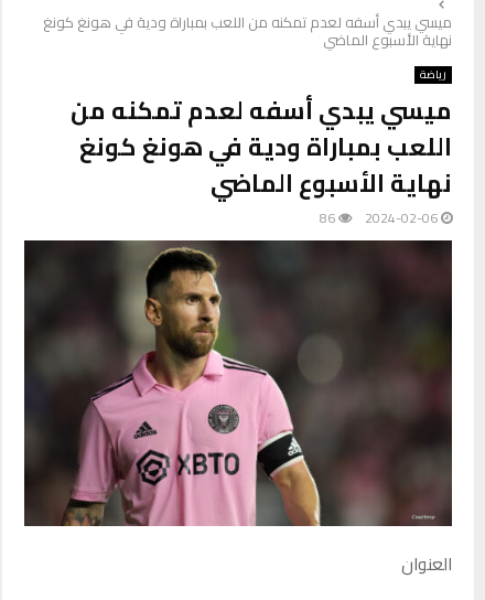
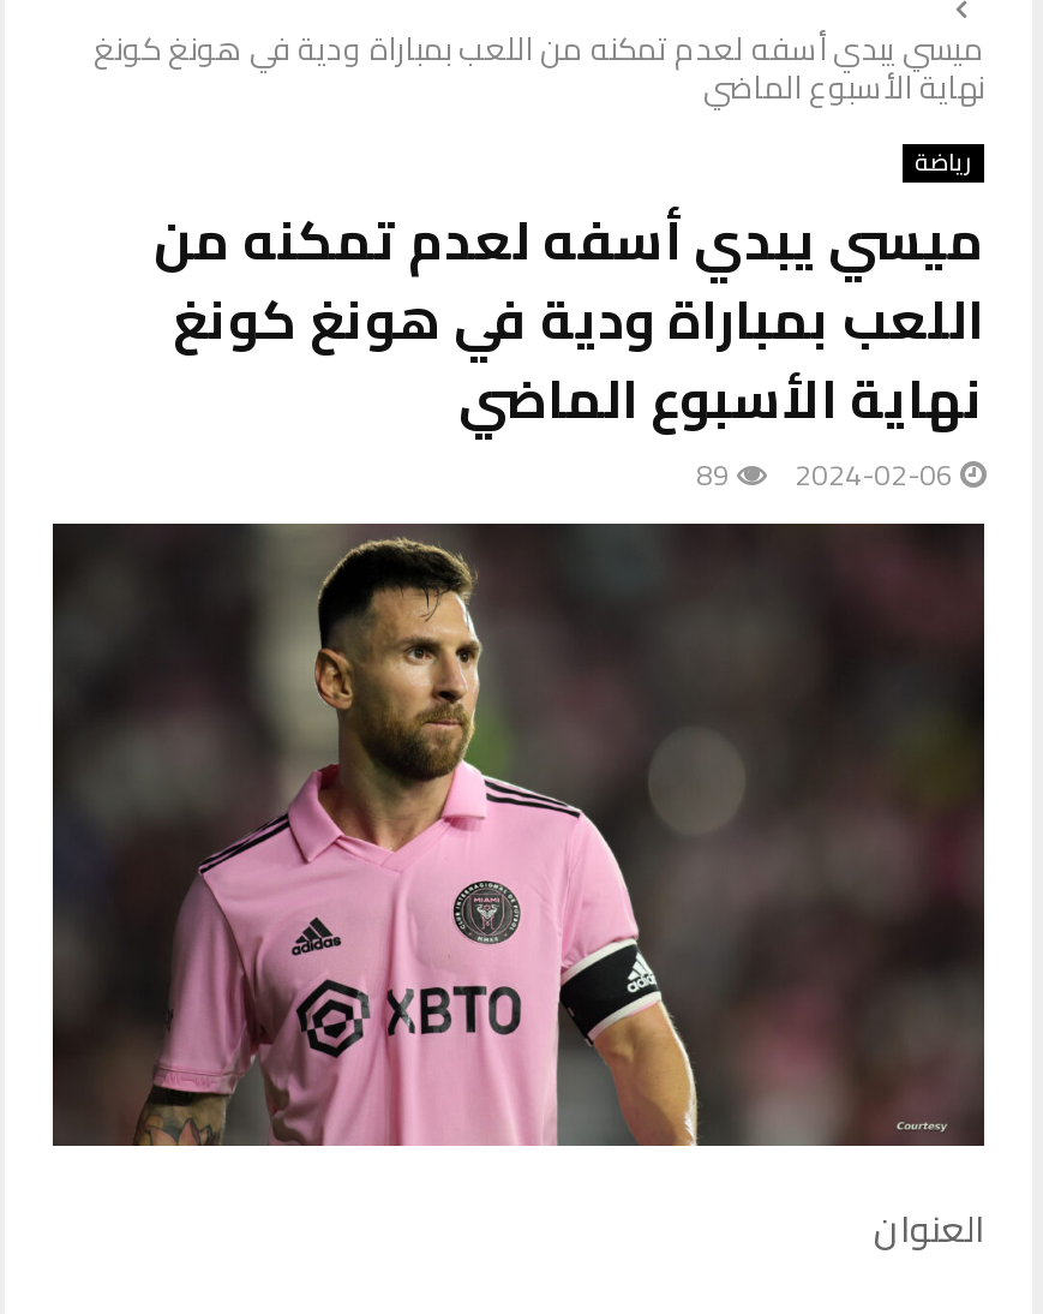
[320,205,438,231] 86 2024-02-06 -> [696,447,953,502] 89 2024-02-06

